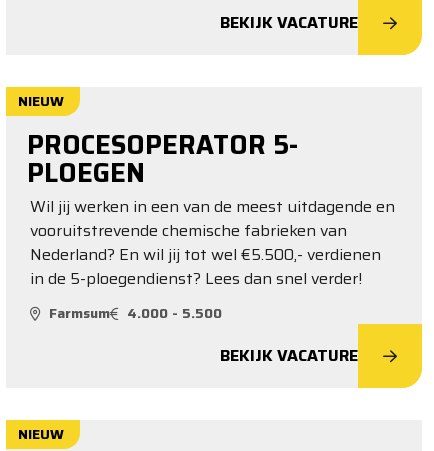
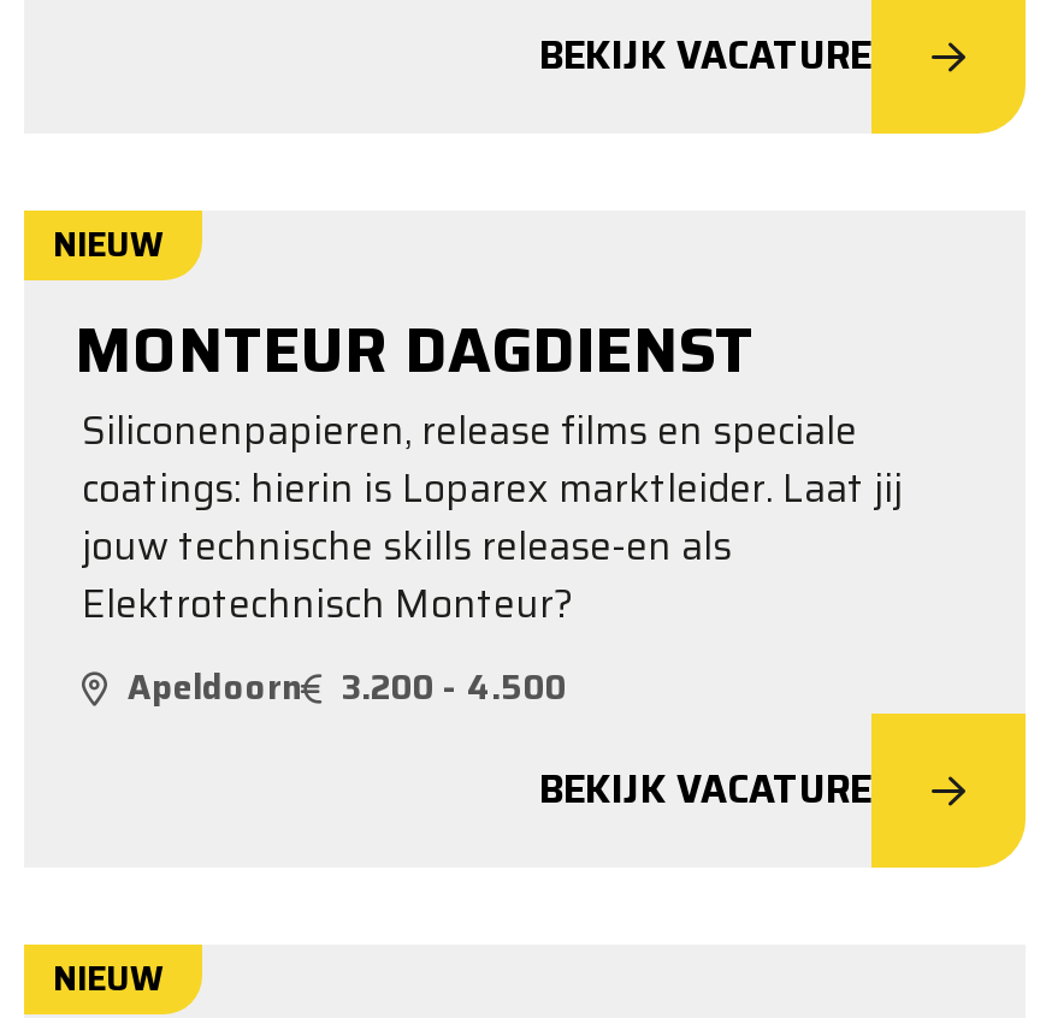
[27,124,395,324] PROCESOPERATOR 5- | PLOEGEN | Wil jij werken in een van de meest uitdagende en | vooruitstrevende chemische fabrieken van | Nederland? En wil jij tot wel €5.500,- verdienen | in de 5-ploegendienst? Lees dan snel verder! | Farmsum | 4.000 - 5.500 -> [75,300,903,714] MONTEUR DAGDIENST | Siliconenpapieren, release films en speciale | coatings: hierin is Loparex marktleider. Laat jij | jouw technische skills release-en als | Elektrotechnisch Monteur? | Apeldoorn | 3.200 - 4.500

